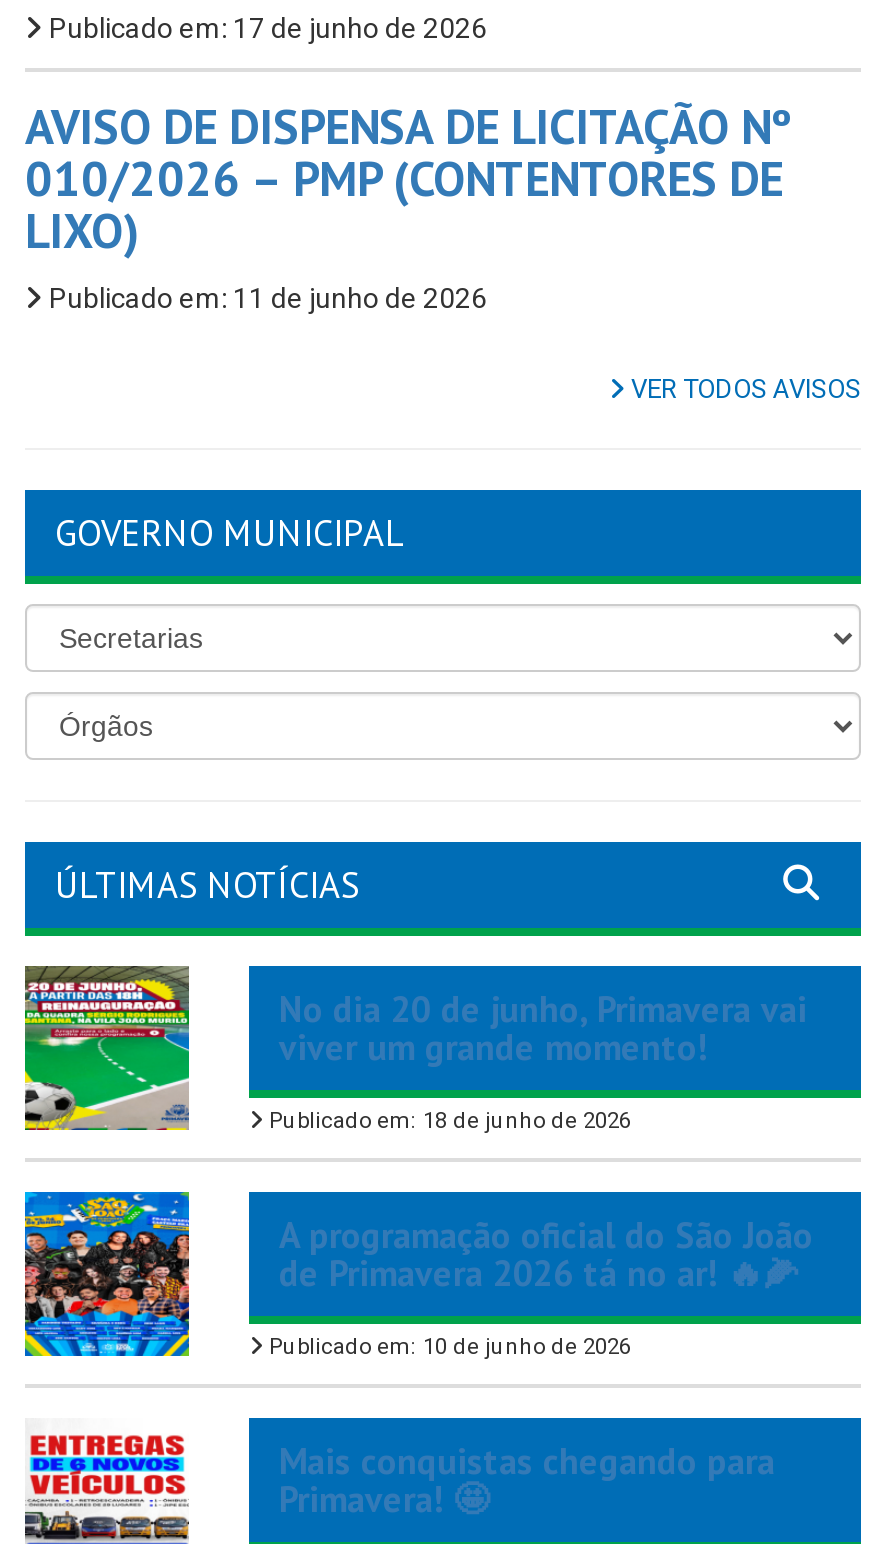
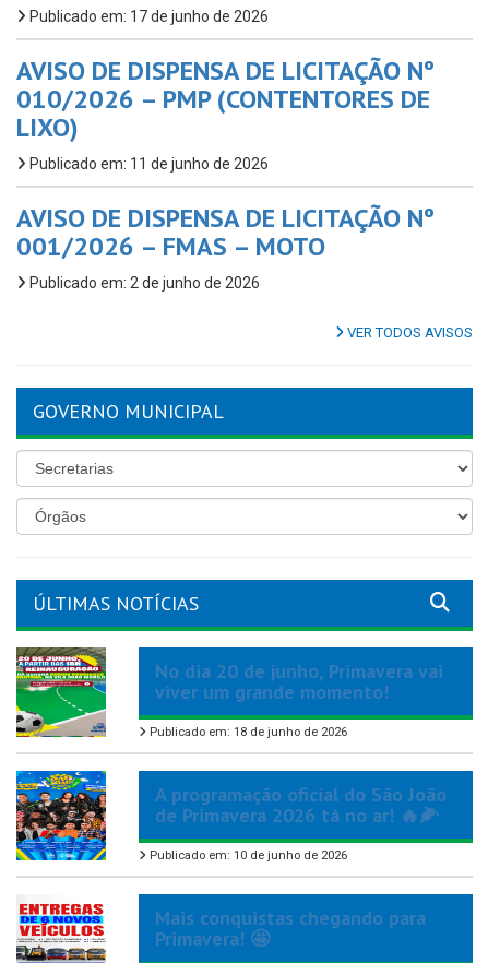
none -> [16,201,435,292] AVISO DE DISPENSA DE LICITAÇÃO Nº | 001/2026 – FMAS – MOTO | Publicado em: 2 de junho de 2026

